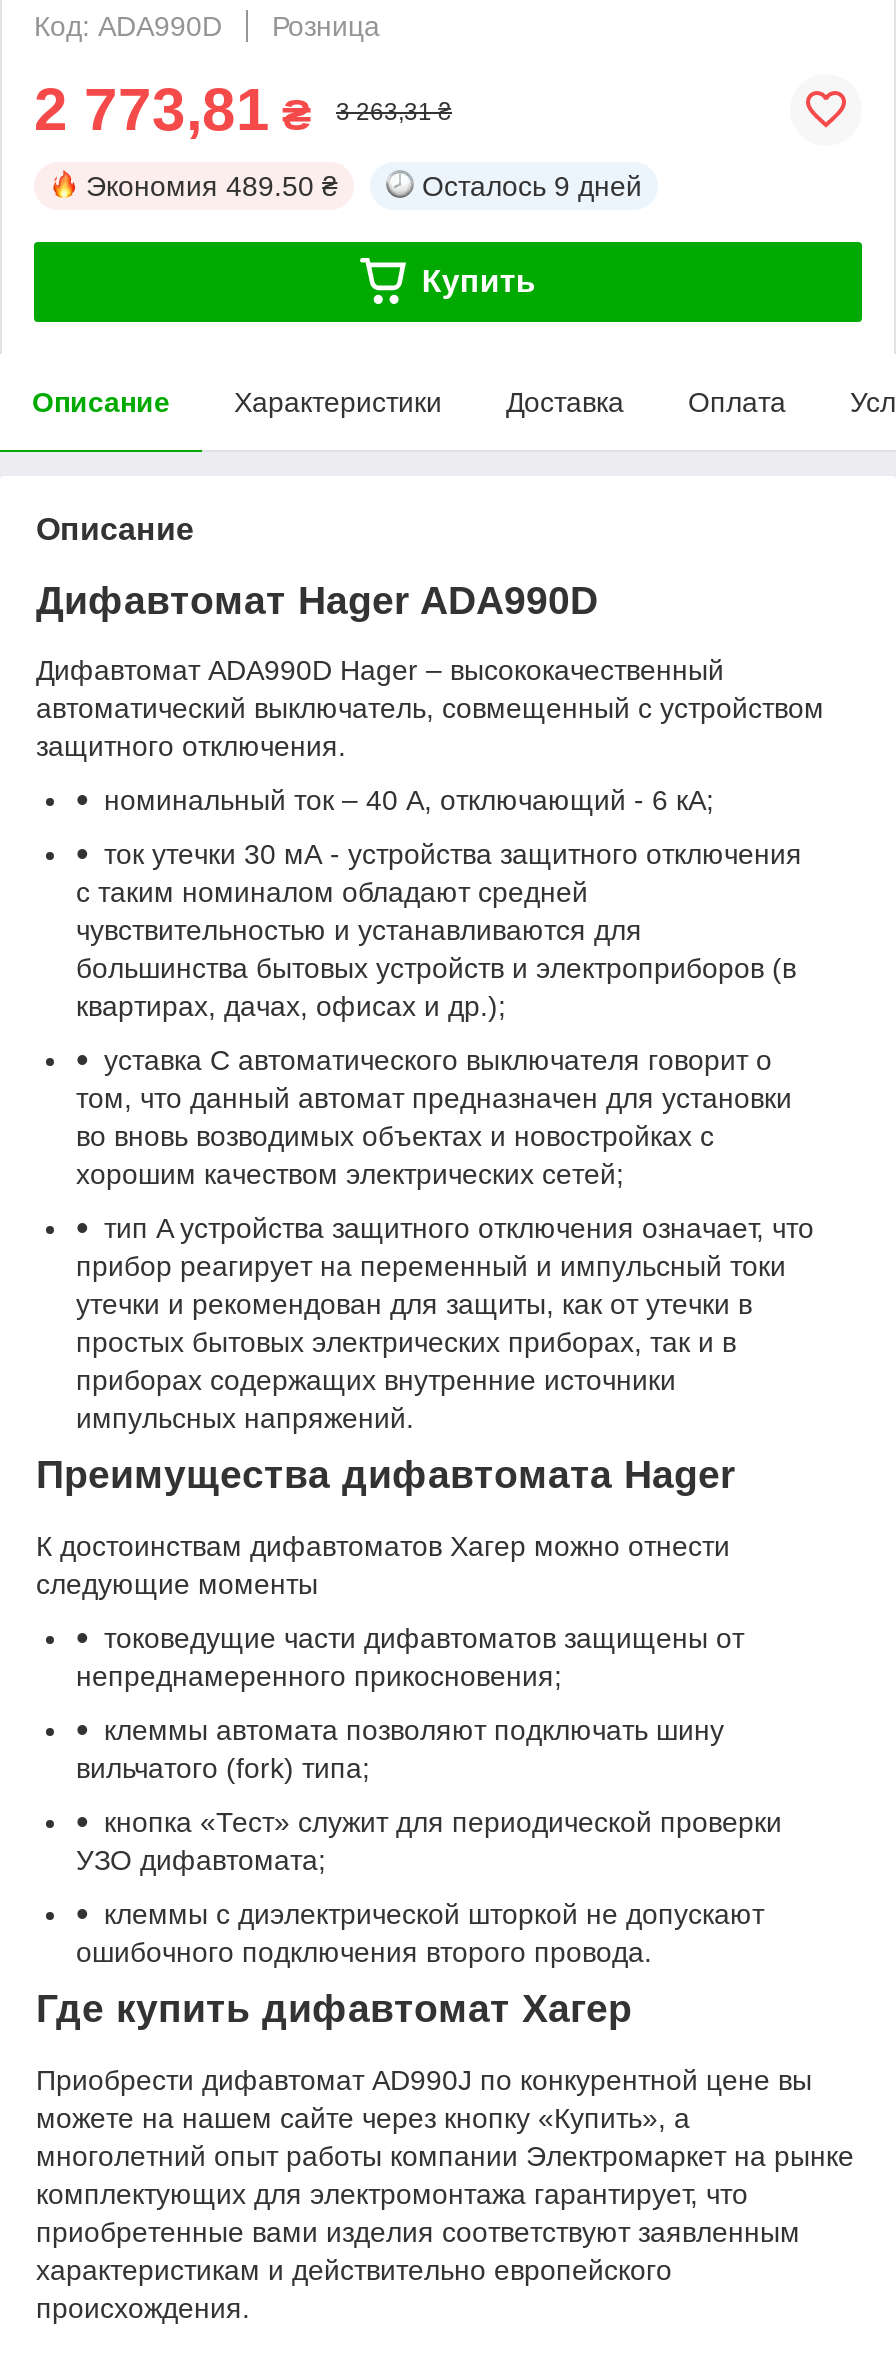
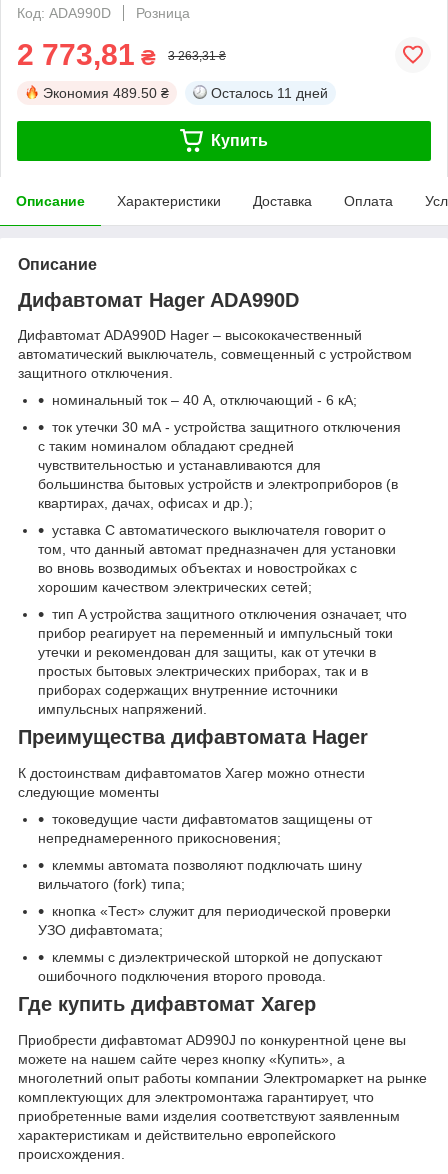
[422,170,642,202] Осталось 9 дней -> [211,85,328,101] Осталось 11 дней

